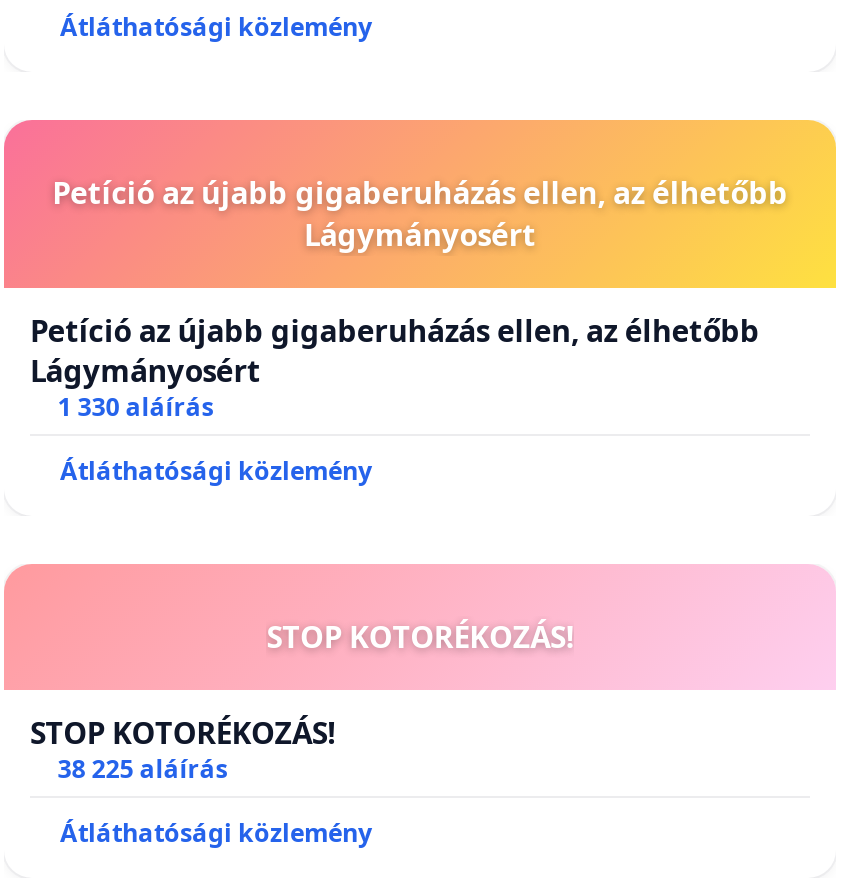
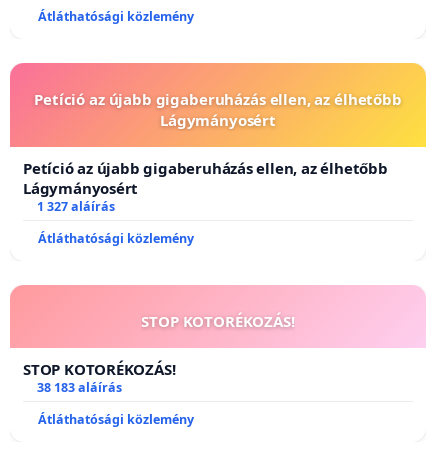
[58,391,214,425] 1 330 aláírás -> [37,198,115,215] 1 327 aláírás
[58,753,228,787] 38 225 aláírás -> [37,379,122,396] 38 183 aláírás

